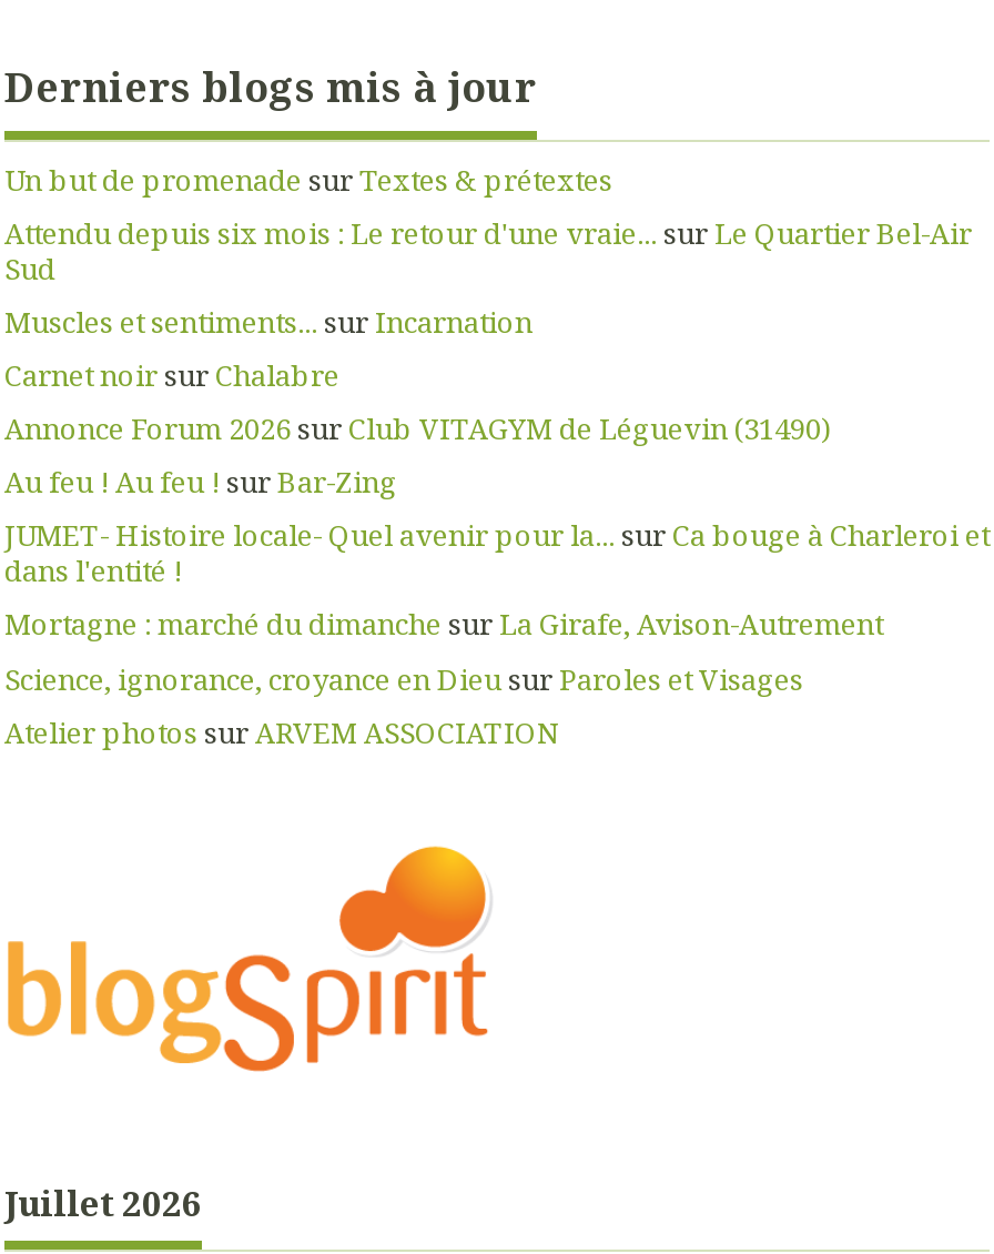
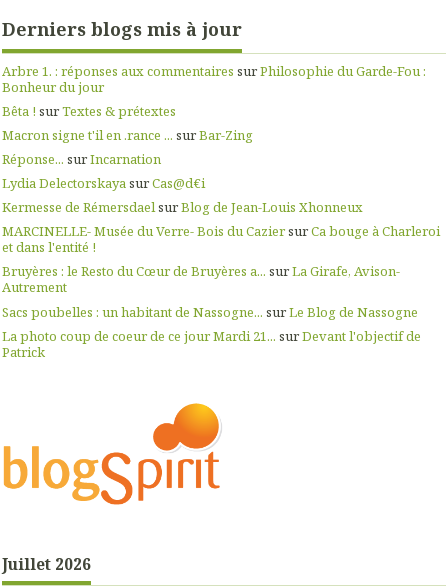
[4,159,990,752] Un but de promenade sur Textes & prétextes | Attendu depuis six mois : Le retour d'une vraie... sur Le Quartier Bel-Air | Sud | Muscles et sentiments... sur Incarnation | Carnet noir sur Chalabre | Annonce Forum 2026 sur Club VITAGYM de Léguevin (31490) | Au feu ! Au feu ! sur Bar-Zing | JUMET- Histoire locale- Quel avenir pour la... sur Ca bouge à Charleroi et | dans l'entité ! | Mortagne : marché du dimanche sur La Girafe, Avison-Autrement | Science, ignorance, croyance en Dieu sur Paroles et Visages | Atelier photos sur ARVEM ASSOCIATION -> [2,61,440,361] Arbre 1. : réponses aux commentaires sur Philosophie du Garde-Fou : | Bonheur du jour | Bêta ! sur Textes & prétextes | Macron signe t'il en .rance ... sur Bar-Zing | Réponse... sur Incarnation | Lydia Delectorskaya sur Cas@d€i | Kermesse de Rémersdael sur Blog de Jean-Louis Xhonneux | MARCINELLE- Musée du Verre- Bois du Cazier sur Ca bouge à Charleroi | et dans l'entité ! | Bruyères : le Resto du Cœur de Bruyères a... sur La Girafe, Avison- | Autrement | Sacs poubelles : un habitant de Nassogne... sur Le Blog de Nassogne | La photo coup de coeur de ce jour Mardi 21... sur Devant l'objectif de | Patrick

